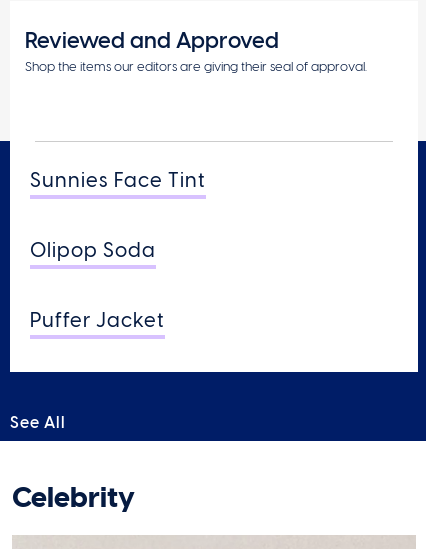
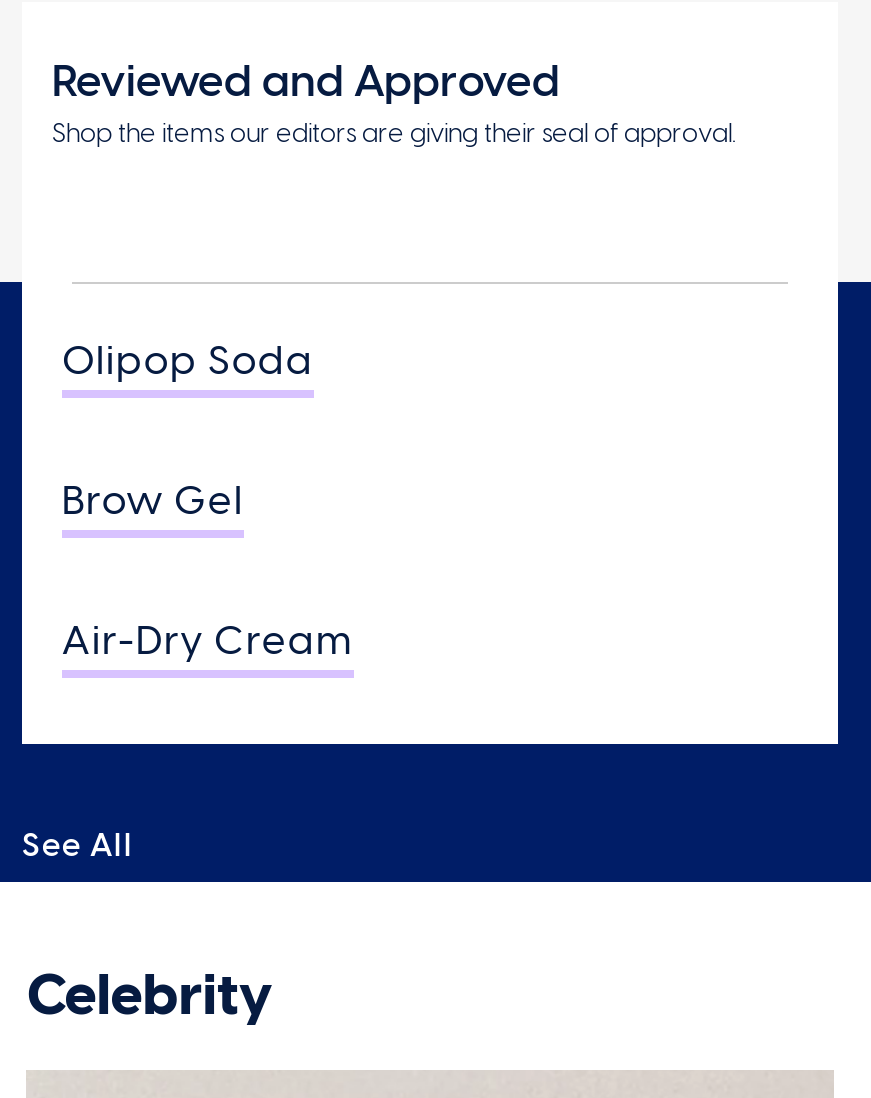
[30,168,206,192] Sunnies Face Tint -> none
moved [30,238,156,262] -> [62,336,314,384]: Olipop Soda
[30,308,165,332] Puffer Jacket -> [62,476,354,664] Brow Gel | Air-Dry Cream

